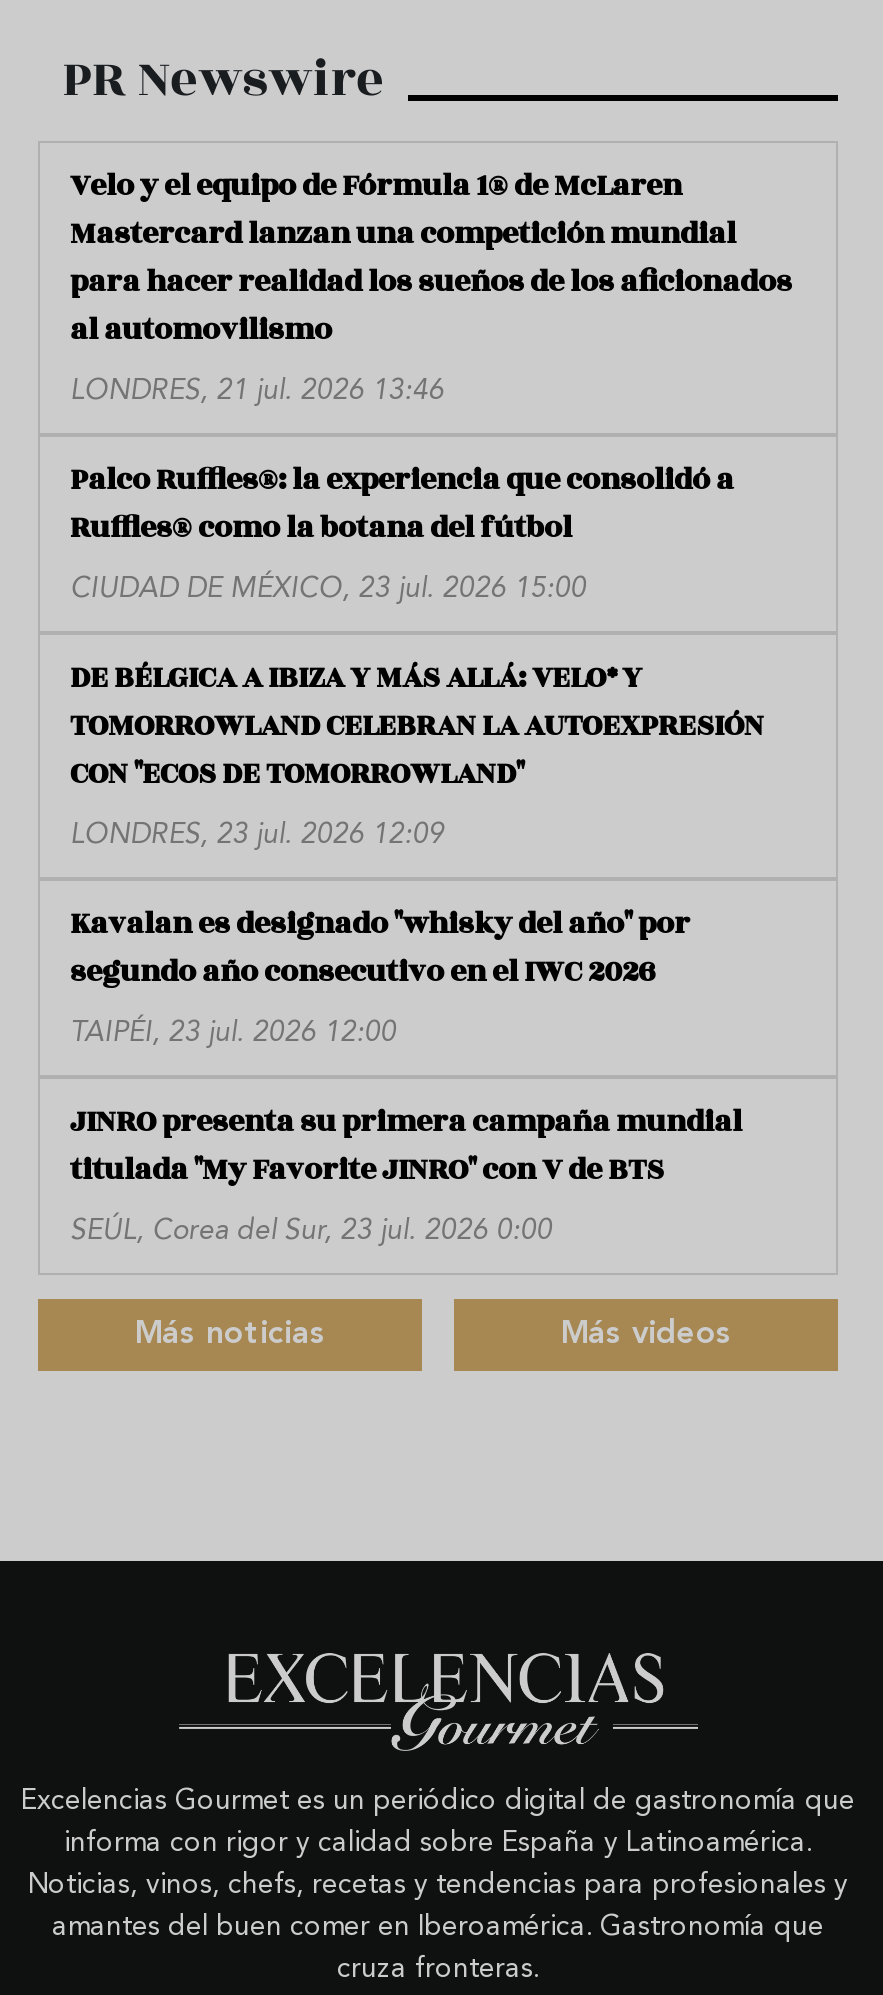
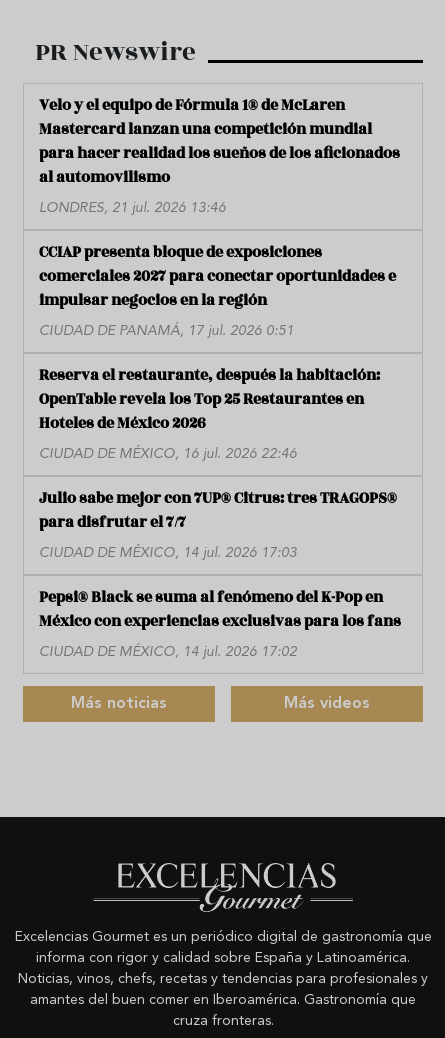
[70,457,734,551] Palco Ruffles®: la experiencia que consolidó a | Ruffles® como la botana del fútbol -> [39,241,396,312] CCIAP presenta bloque de exposiciones | comerciales 2027 para conectar oportunidades e | impulsar negocios en la región
[70,575,586,603] CIUDAD DE MÉXICO, 23 jul. 2026 15:00 -> [39,324,294,338] CIUDAD DE PANAMÁ, 17 jul. 2026 0:51
[70,655,764,797] DE BÉLGICA A IBIZA Y MÁS ALLÁ: VELO* Y | TOMORROWLAND CELEBRAN LA AUTOEXPRESIÓN | CON "ECOS DE TOMORROWLAND" -> [39,364,380,435] Reserva el restaurante, después la habitación: | OpenTable revela los Top 25 Restaurantes en | Hoteles de México 2026
[70,821,444,849] LONDRES, 23 jul. 2026 12:09 -> [39,447,297,461] CIUDAD DE MÉXICO, 16 jul. 2026 22:46
[70,901,690,995] Kavalan es designado "whisky del año" por | segundo año consecutivo en el IWC 2026 -> [39,487,397,534] Julio sabe mejor con 7UP® Citrus: tres TRAGOPS® | para disfrutar el 7/7
[70,1019,396,1047] TAIPÉI, 23 jul. 2026 12:00 -> [39,546,297,560] CIUDAD DE MÉXICO, 14 jul. 2026 17:03
[70,1099,742,1193] JINRO presenta su primera campaña mundial | titulada "My Favorite JINRO" con V de BTS -> [39,586,401,633] Pepsi® Black se suma al fenómeno del K-Pop en | México con experiencias exclusivas para los fans
[70,1217,552,1245] SEÚL, Corea del Sur, 23 jul. 2026 0:00 -> [39,645,297,659] CIUDAD DE MÉXICO, 14 jul. 2026 17:02

